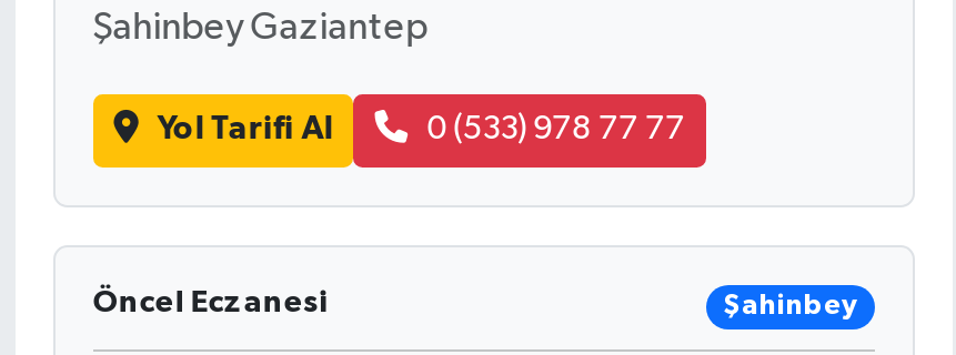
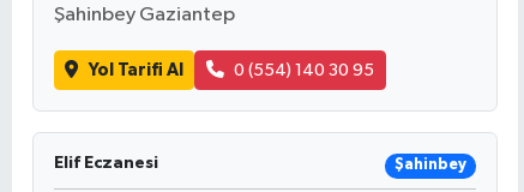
[427,112,684,146] 0 (533) 978 77 77 -> [234,61,374,79] 0 (554) 140 30 95
[93,286,328,317] Öncel Eczanesi -> [54,155,158,171] Elif Eczanesi

